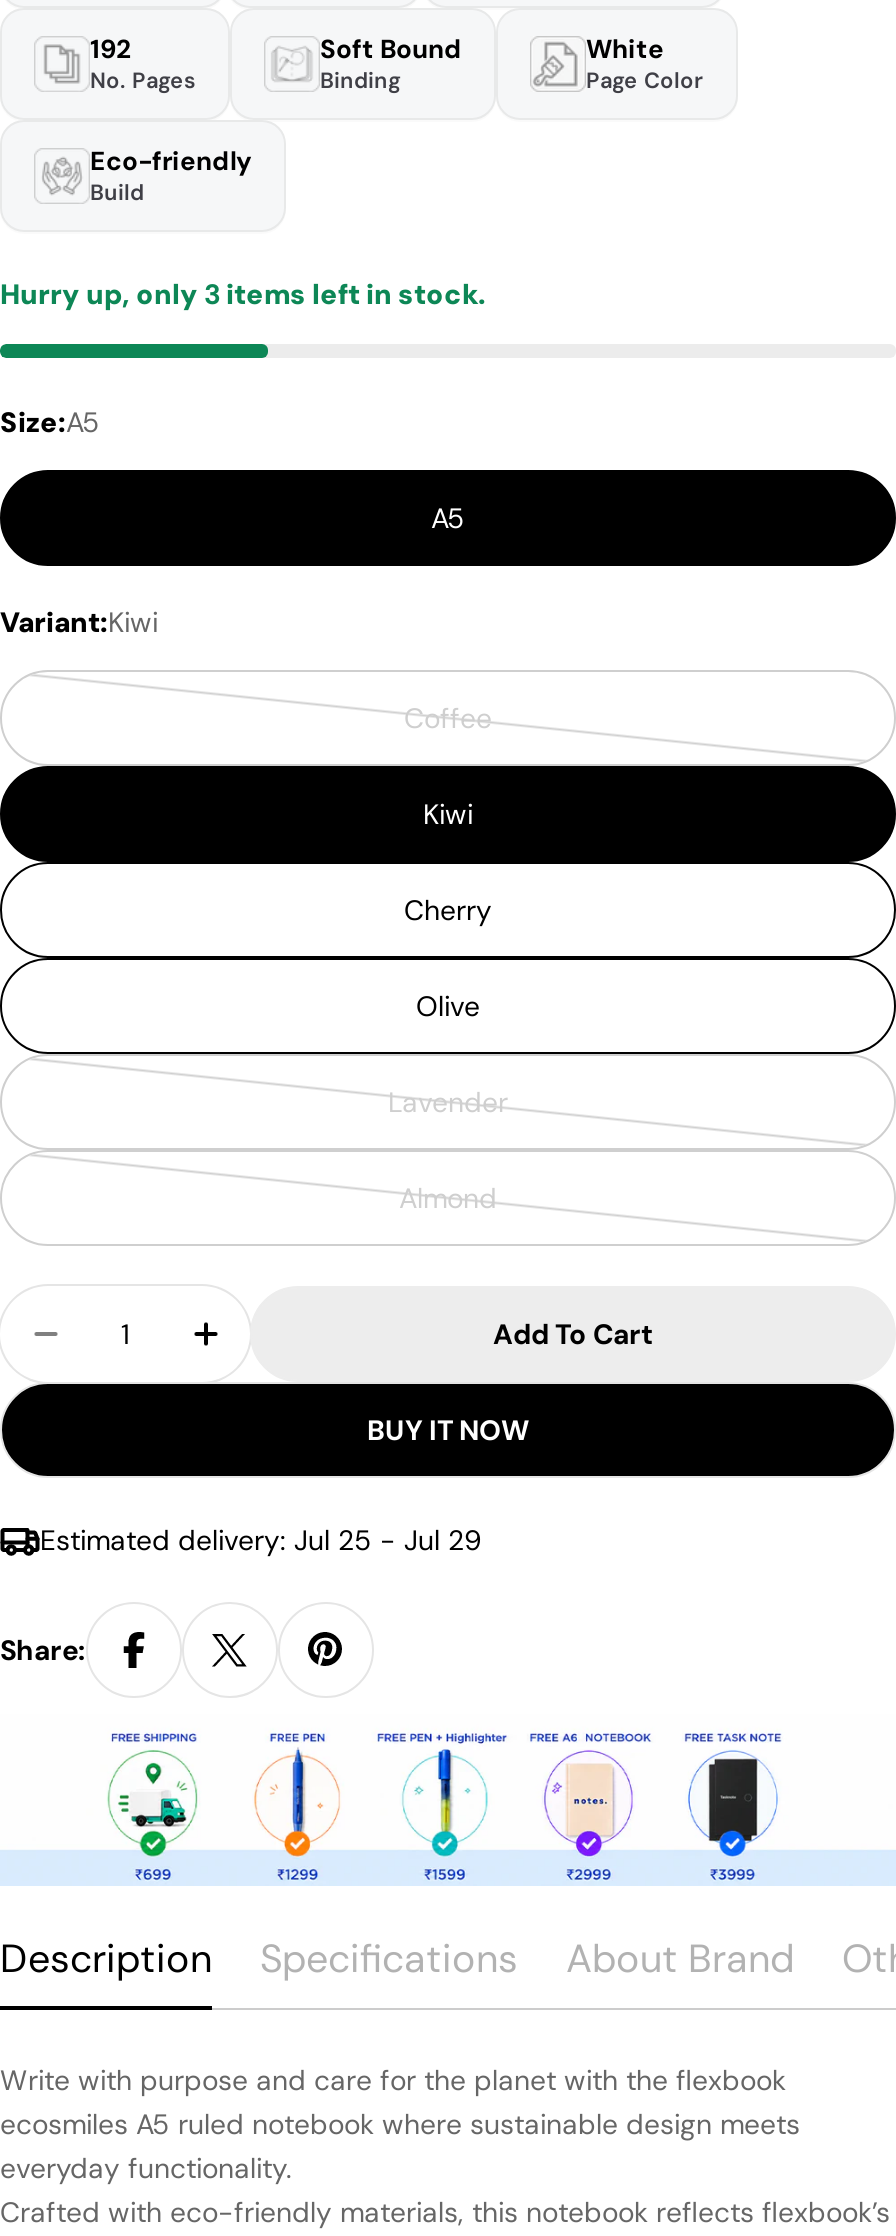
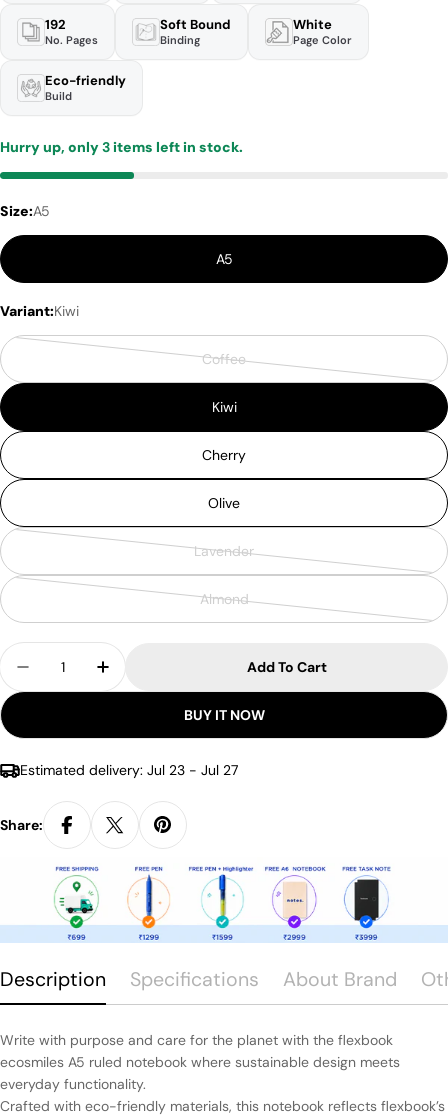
[40,1522,482,1558] Estimated delivery: Jul 25 - Jul 29 -> [20,761,238,779] Estimated delivery: Jul 23 - Jul 27

